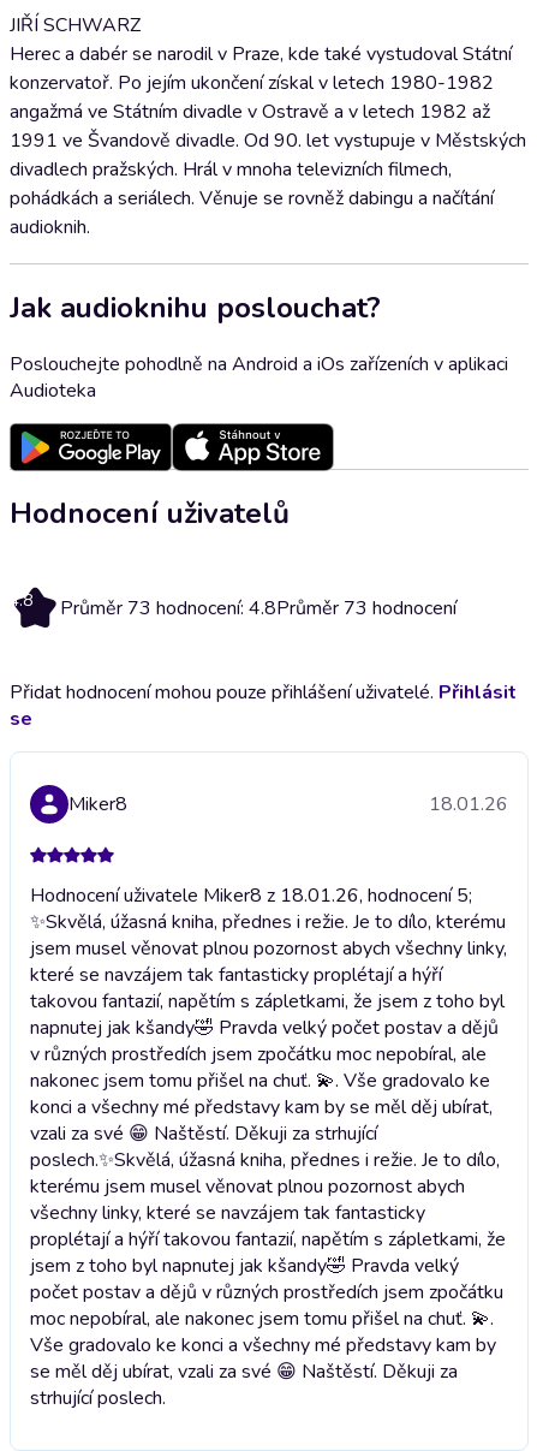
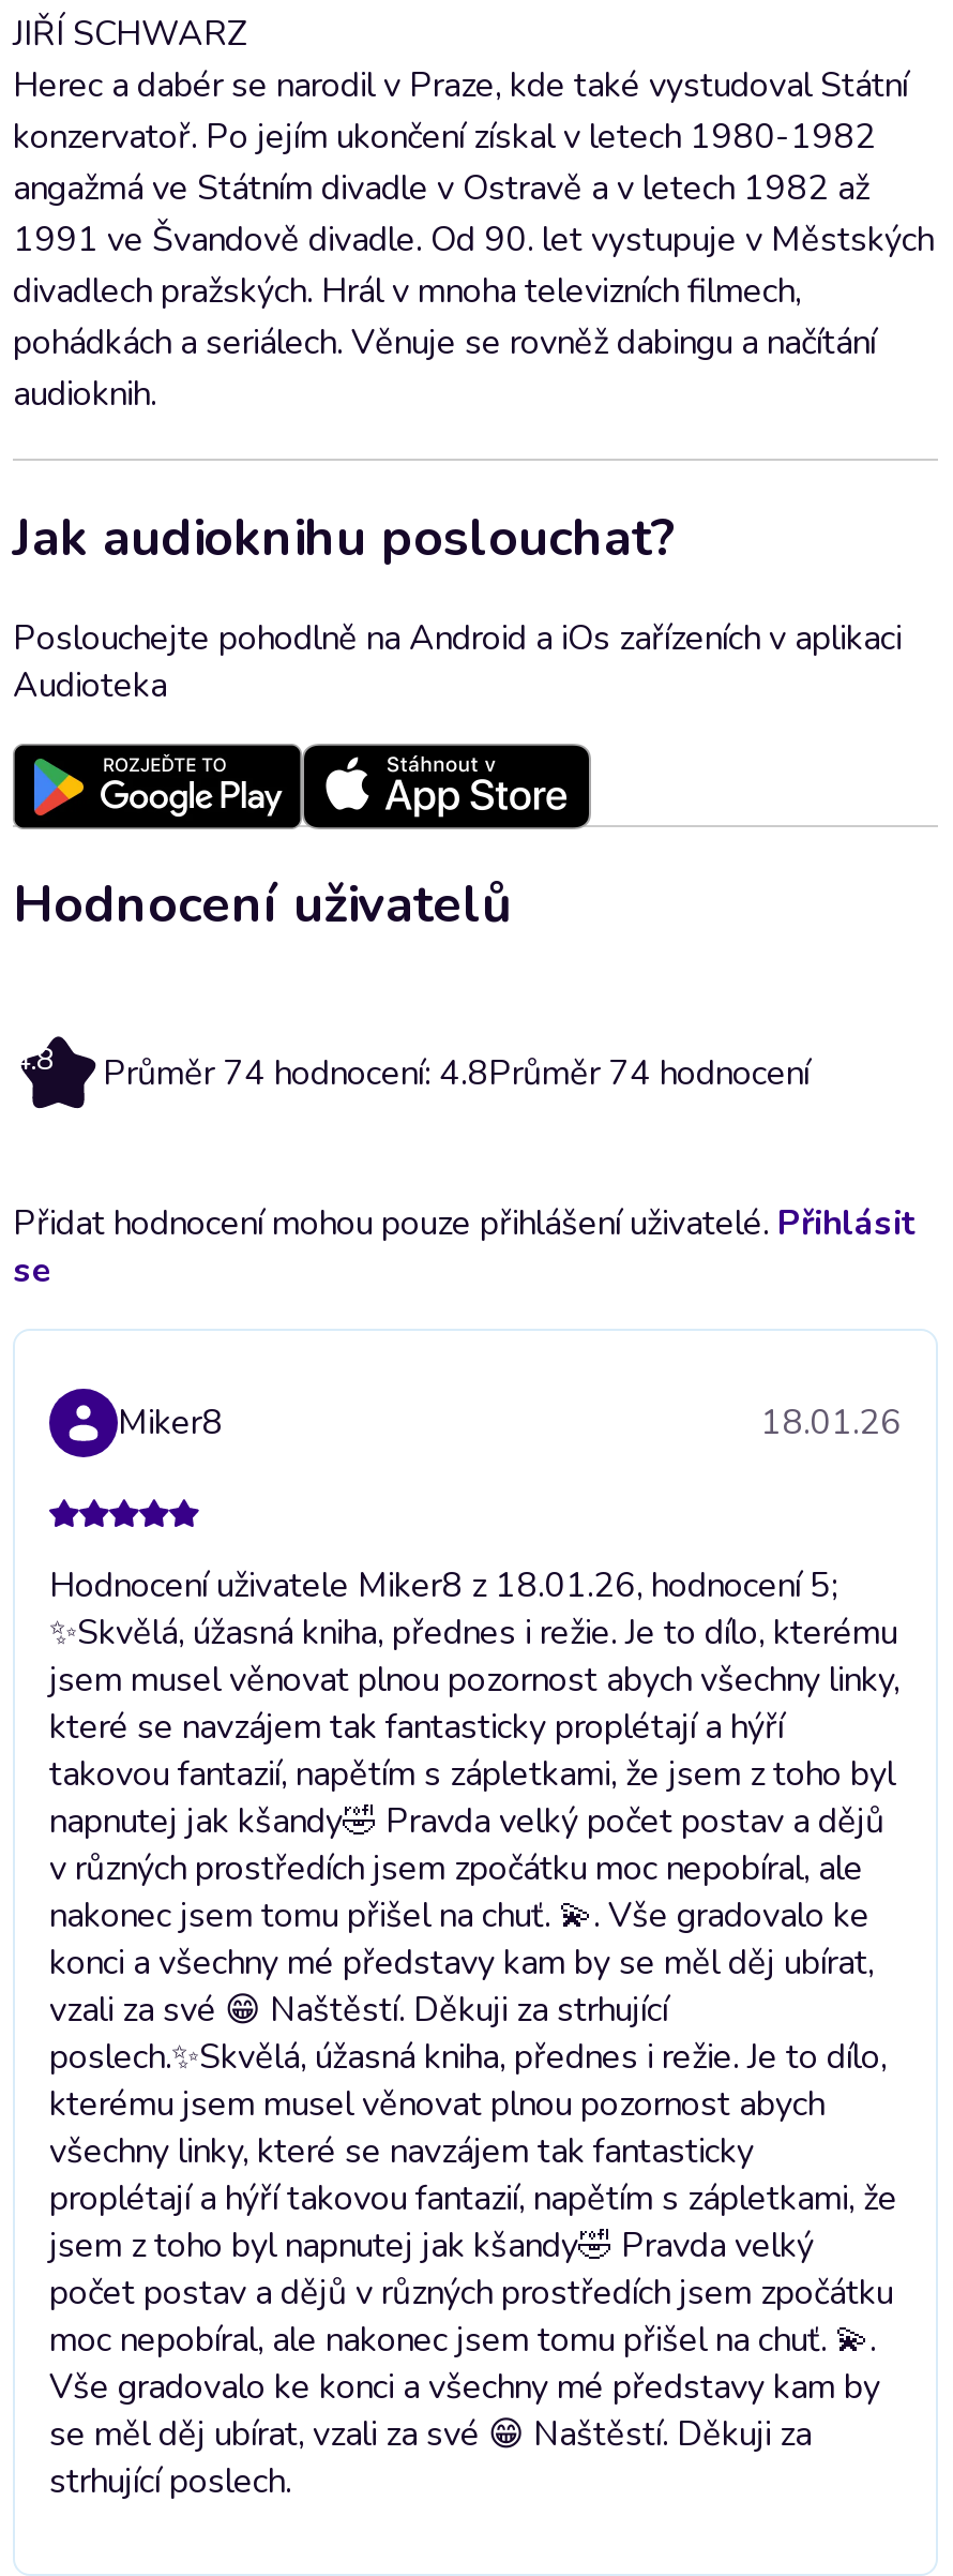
[60,595,457,621] Průměr 73 hodnocení: 4.8Průměr 73 hodnocení -> [103,1049,810,1096] Průměr 74 hodnocení: 4.8Průměr 74 hodnocení

